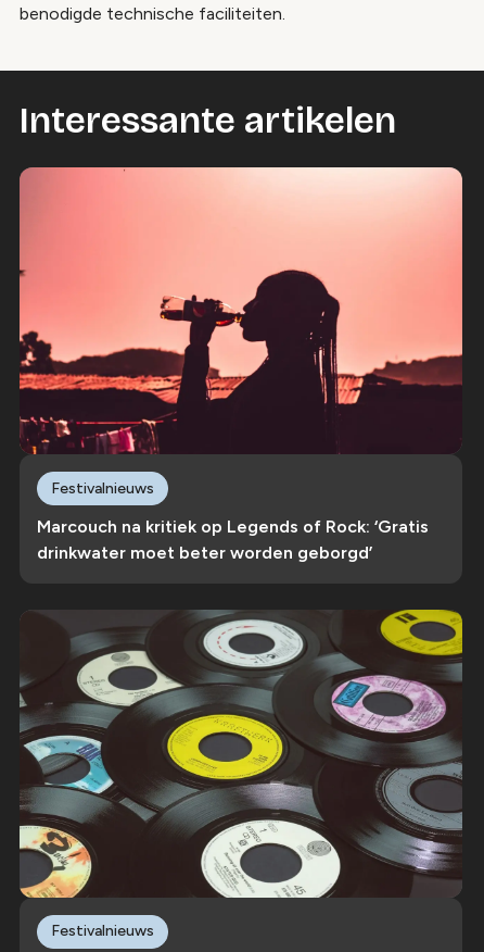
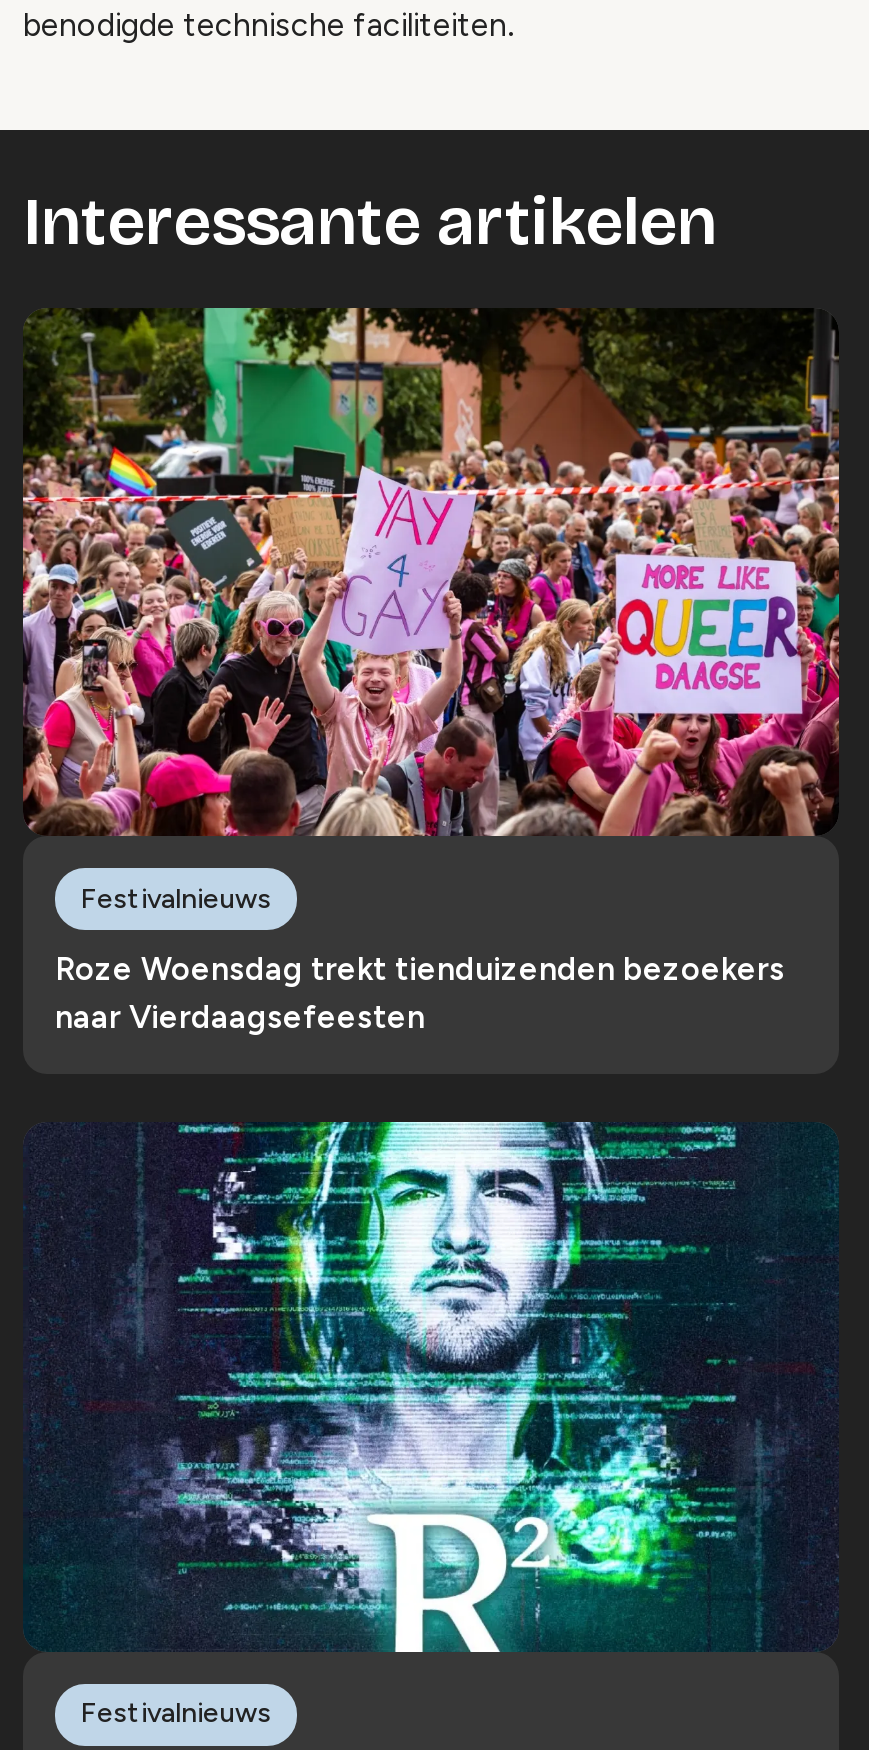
[18,166,463,455] [image] -> [21,306,841,838] [image]
[37,517,429,563] Marcouch na kritiek op Legends of Rock: ‘Gratis | drinkwater moet beter worden geborgd’ -> [55,951,785,1037] Roze Woensdag trekt tienduizenden bezoekers | naar Vierdaagsefeesten
[18,609,463,899] [image] -> [23,1120,839,1654] [image]

